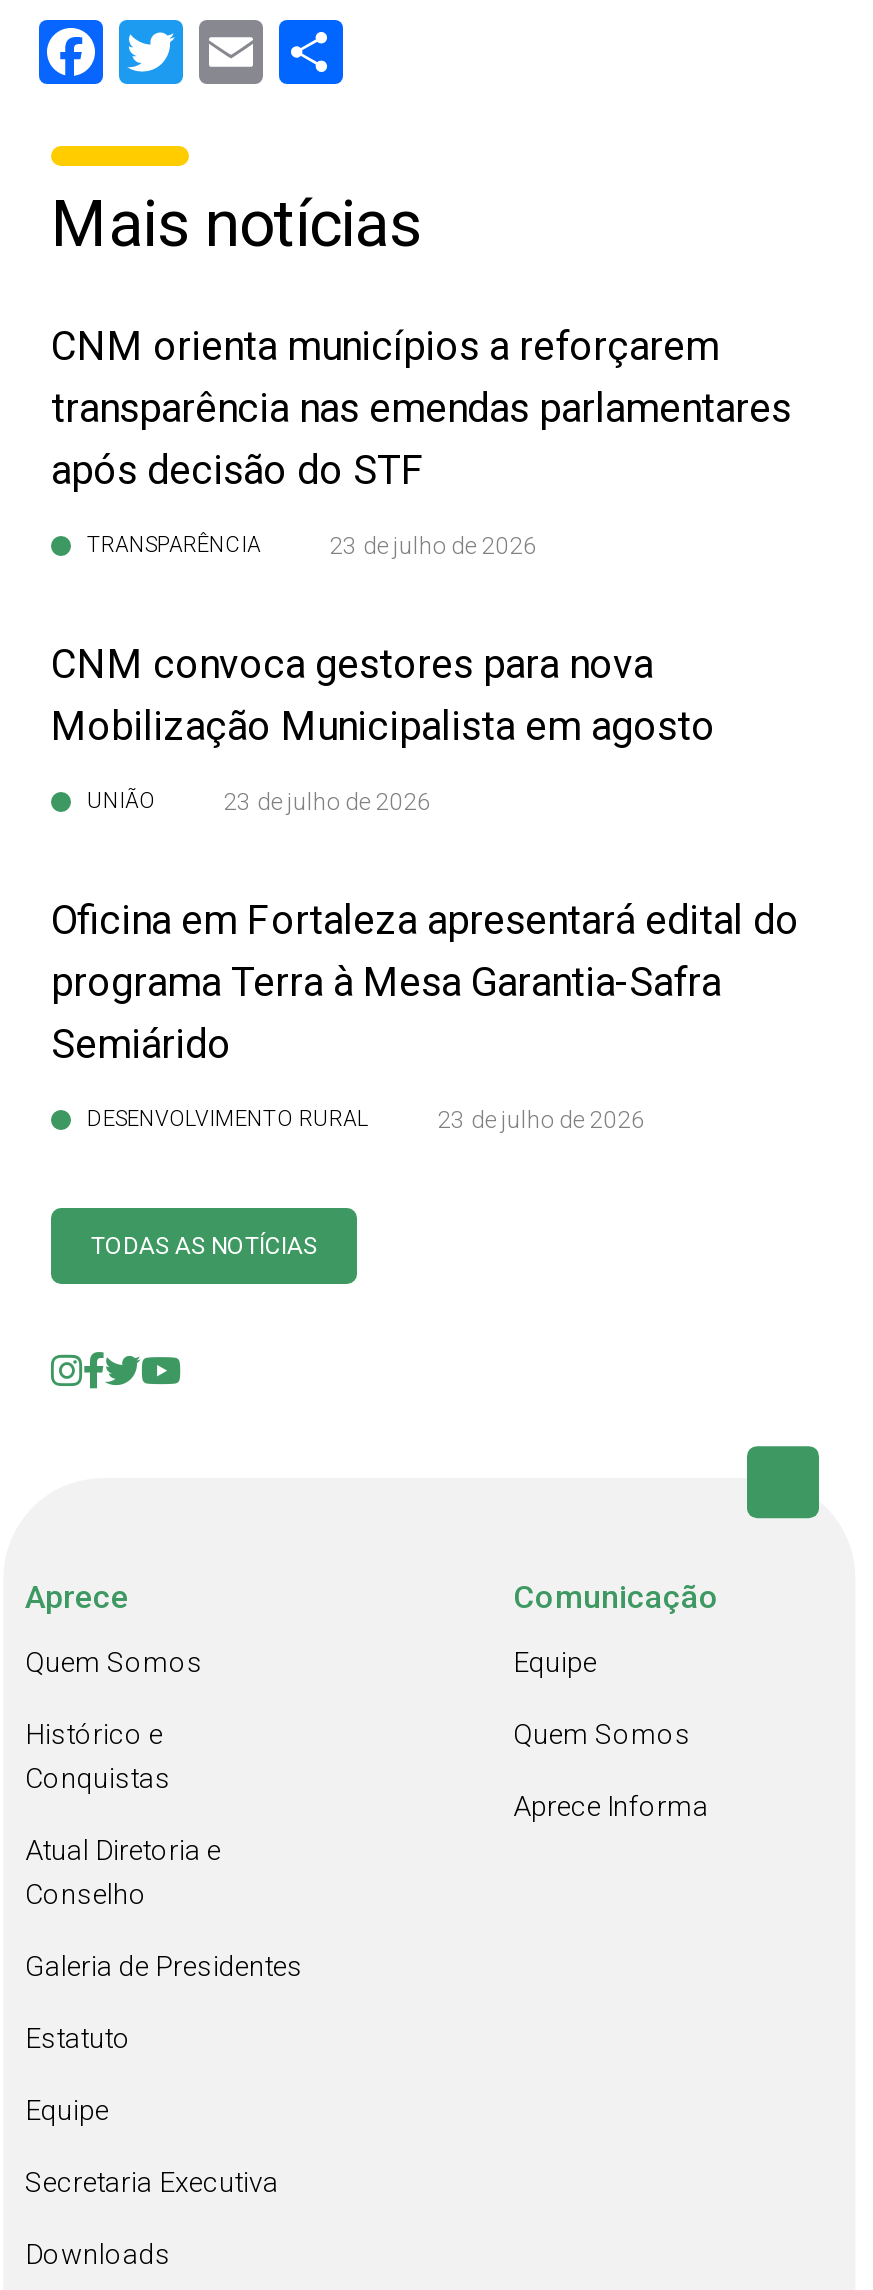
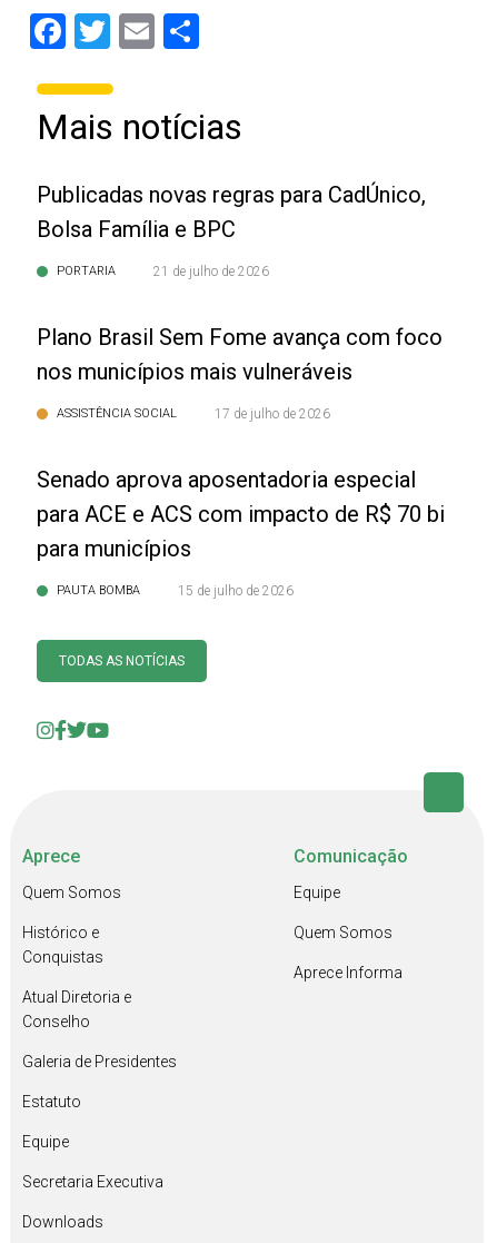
[51,322,791,494] CNM orienta municípios a reforçarem | transparência nas emendas parlamentares | após decisão do STF -> [37,181,426,243] Publicadas novas regras para CadÚnico, | Bolsa Família e BPC
[87,532,537,560] TRANSPARÊNCIA | 23 de julho de 2026 -> [57,264,269,279] PORTARIA | 21 de julho de 2026
[51,640,715,750] CNM convoca gestores para nova | Mobilização Municipalista em agosto -> [37,324,443,385] Plano Brasil Sem Fome avança com foco | nos municípios mais vulneráveis
[87,788,431,816] UNIÃO | 23 de julho de 2026 -> [57,406,330,422] ASSISTÊNCIA SOCIAL | 17 de julho de 2026
[51,896,799,1068] Oficina em Fortaleza apresentará edital do | programa Terra à Mesa Garantia-Safra | Semiárido -> [37,466,445,562] Senado aprova aposentadoria especial | para ACE e ACS com impacto de R$ 70 bi | para municípios
[87,1106,645,1134] DESENVOLVIMENTO RURAL | 23 de julho de 2026 -> [57,583,294,599] PAUTA BOMBA | 15 de julho de 2026

